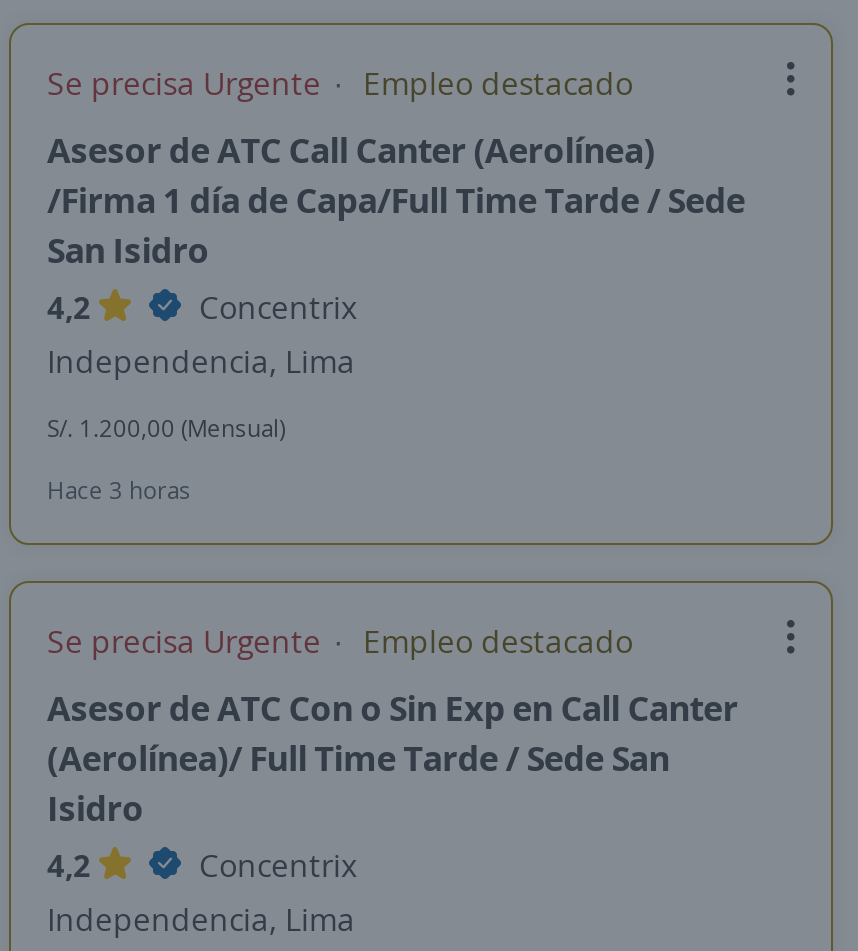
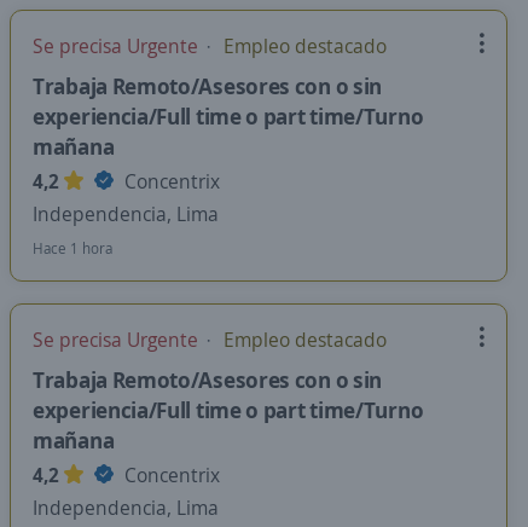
[47,125,745,273] Asesor de ATC Call Canter (Aerolínea) | /Firma 1 día de Capa/Full Time Tarde / Sede | San Isidro -> [33,71,423,161] Trabaja Remoto/Asesores con o sin | experiencia/Full time o part time/Turno | mañana
[47,411,285,507] S/. 1.200,00 (Mensual) | Hace 3 horas -> [33,238,112,259] Hace 1 hora
[47,683,738,831] Asesor de ATC Con o Sin Exp en Call Canter | (Aerolínea)/ Full Time Tarde / Sede San | Isidro -> [33,365,423,454] Trabaja Remoto/Asesores con o sin | experiencia/Full time o part time/Turno | mañana

